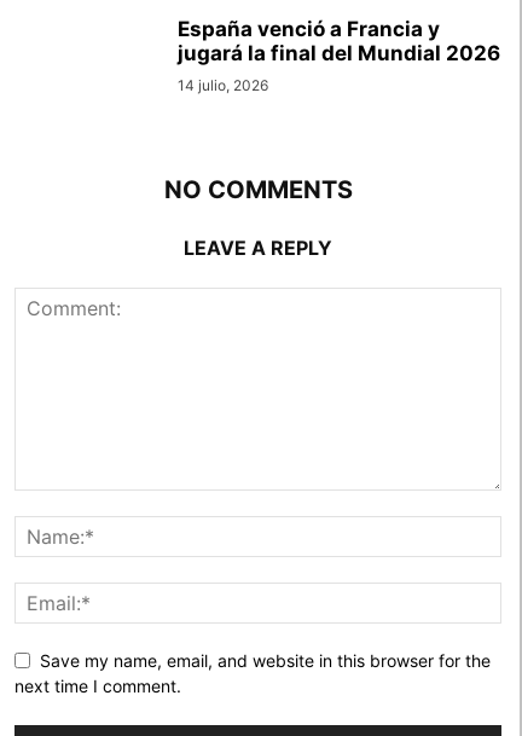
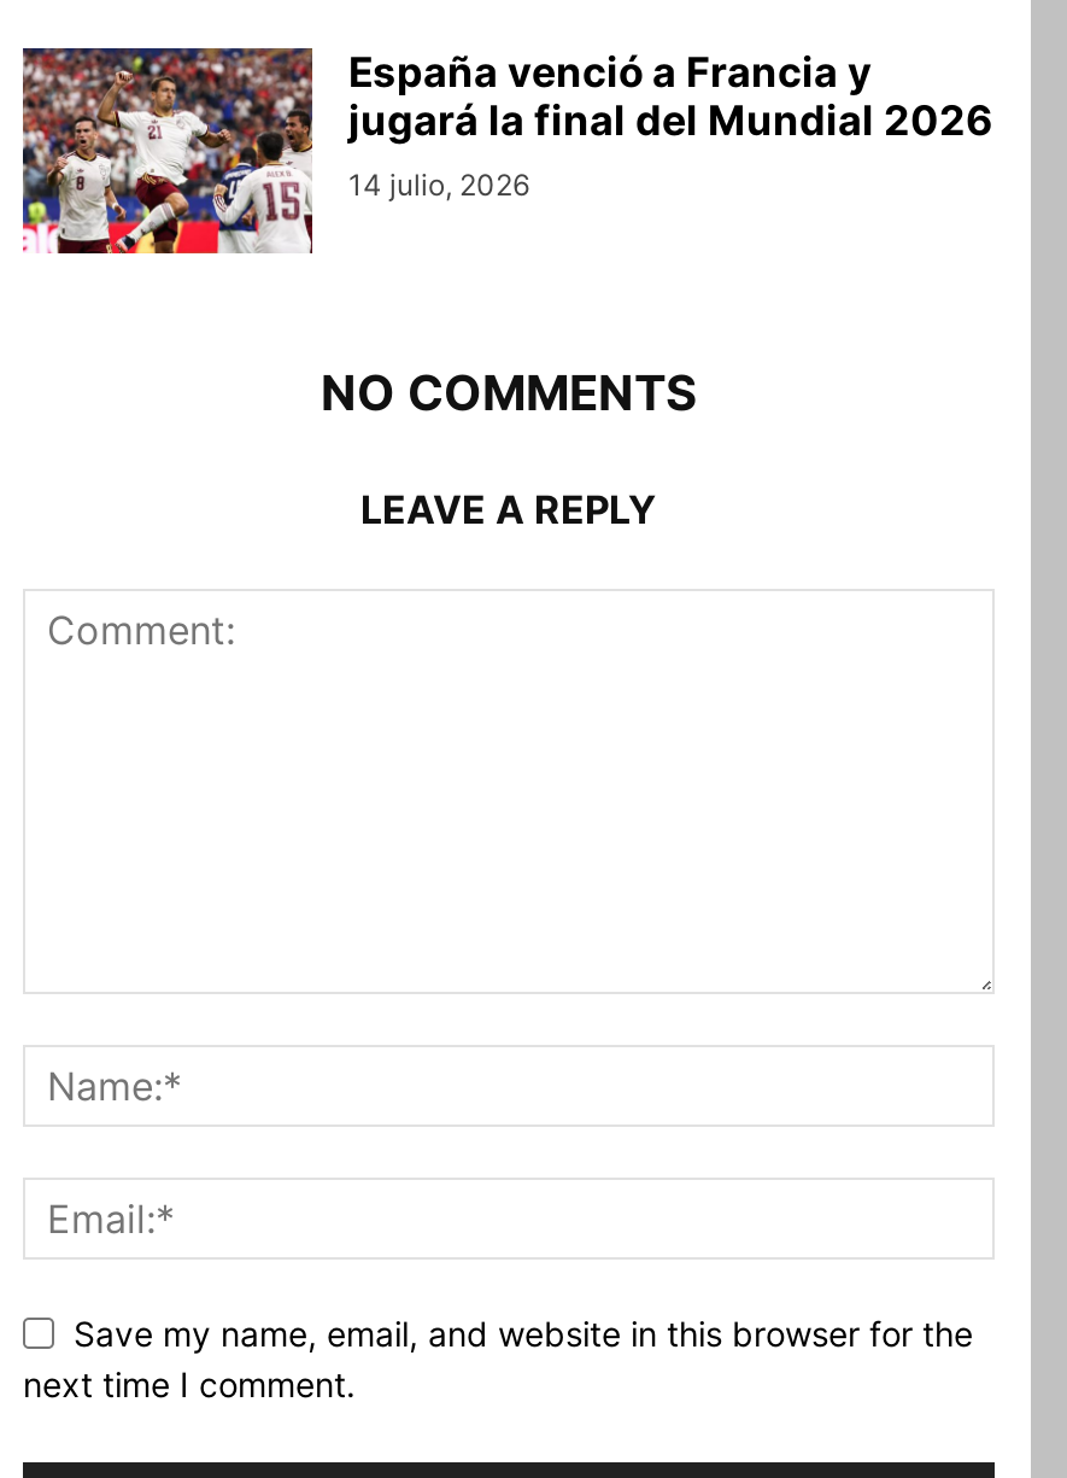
none -> [20,45,315,257] [image]

